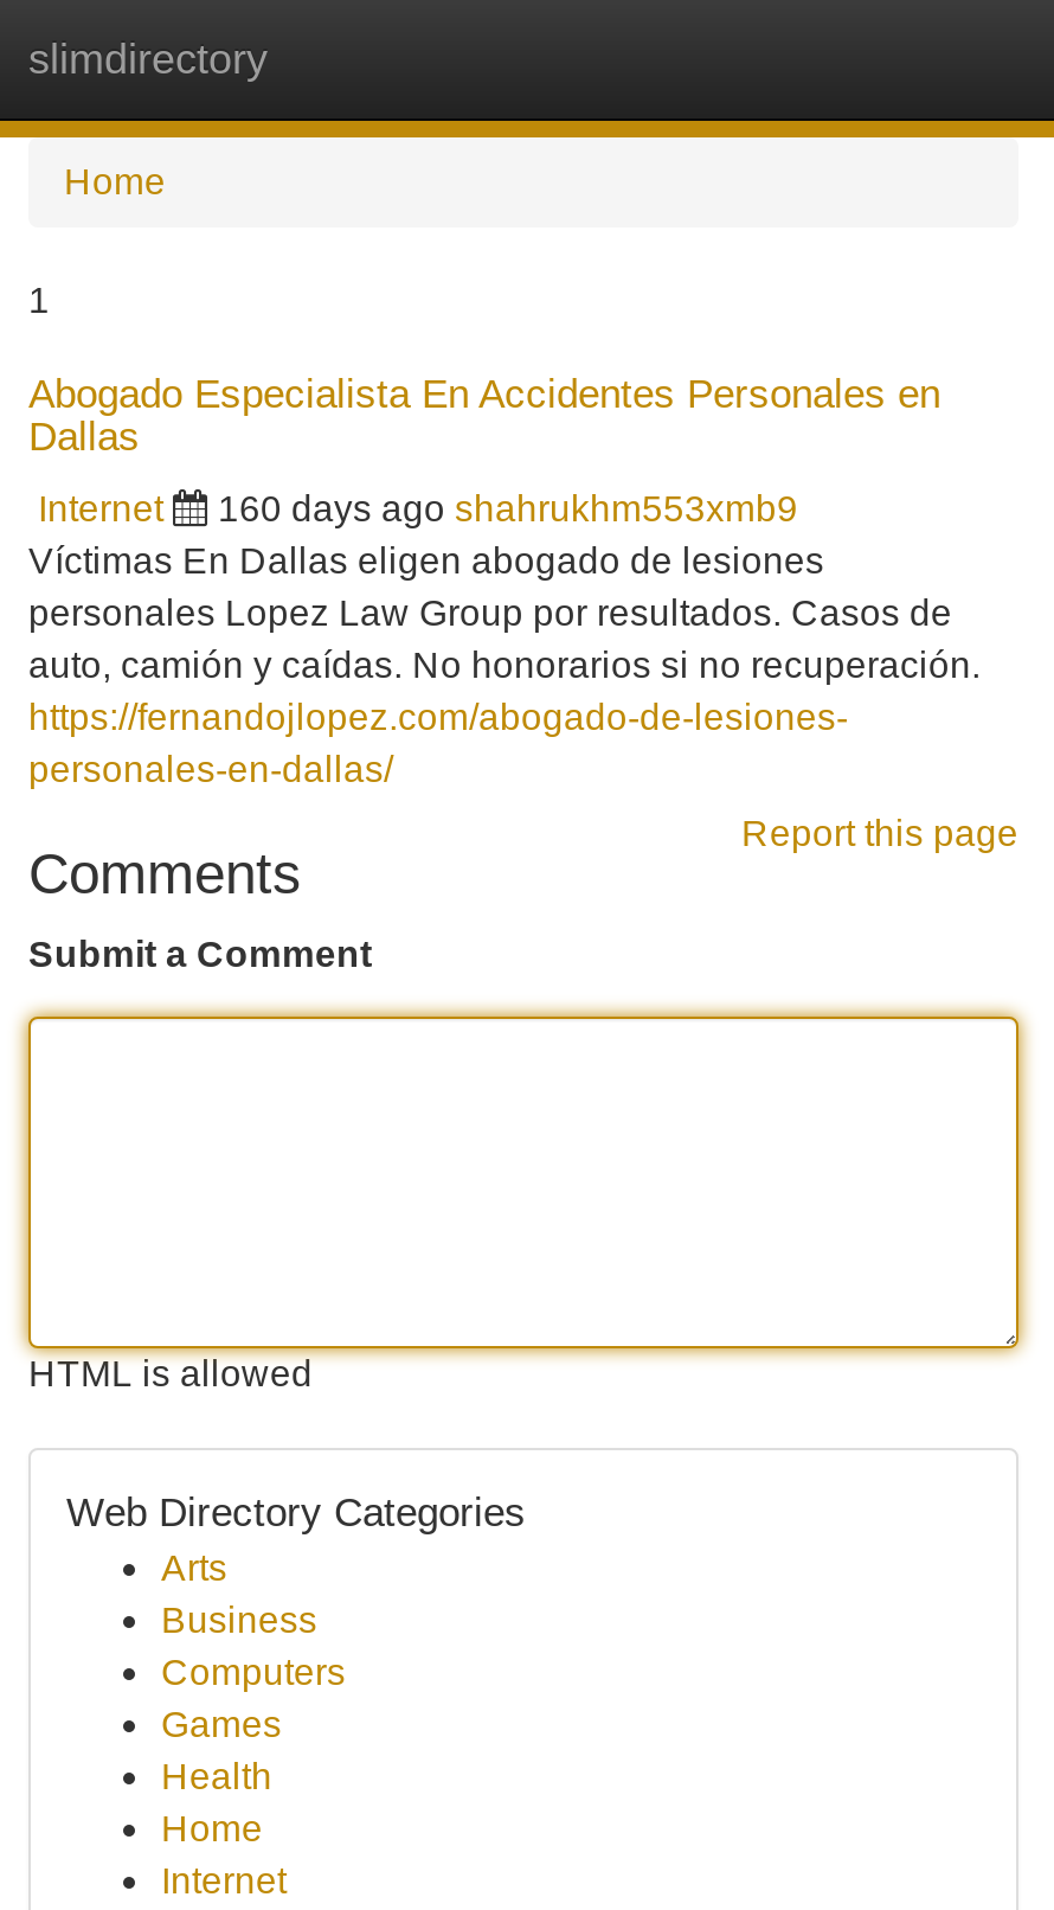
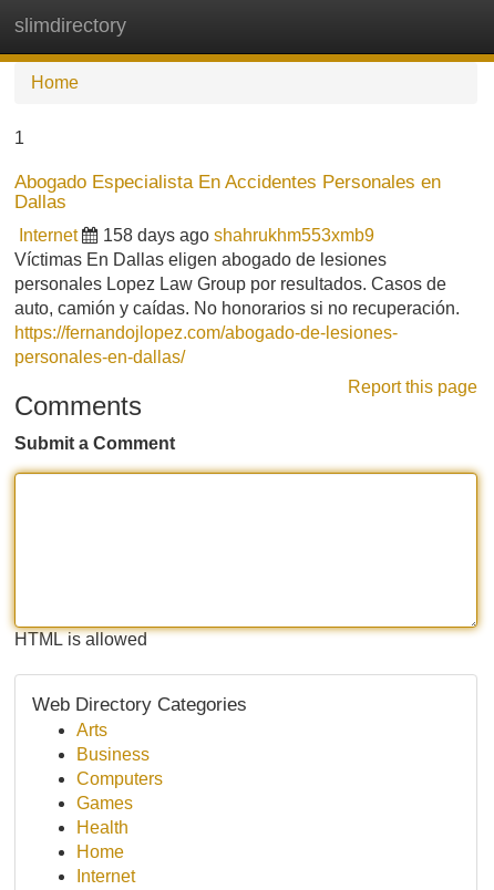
[218,488,798,528] 160 days ago shahrukhm553xmb9 -> [103,226,374,245] 158 days ago shahrukhm553xmb9

